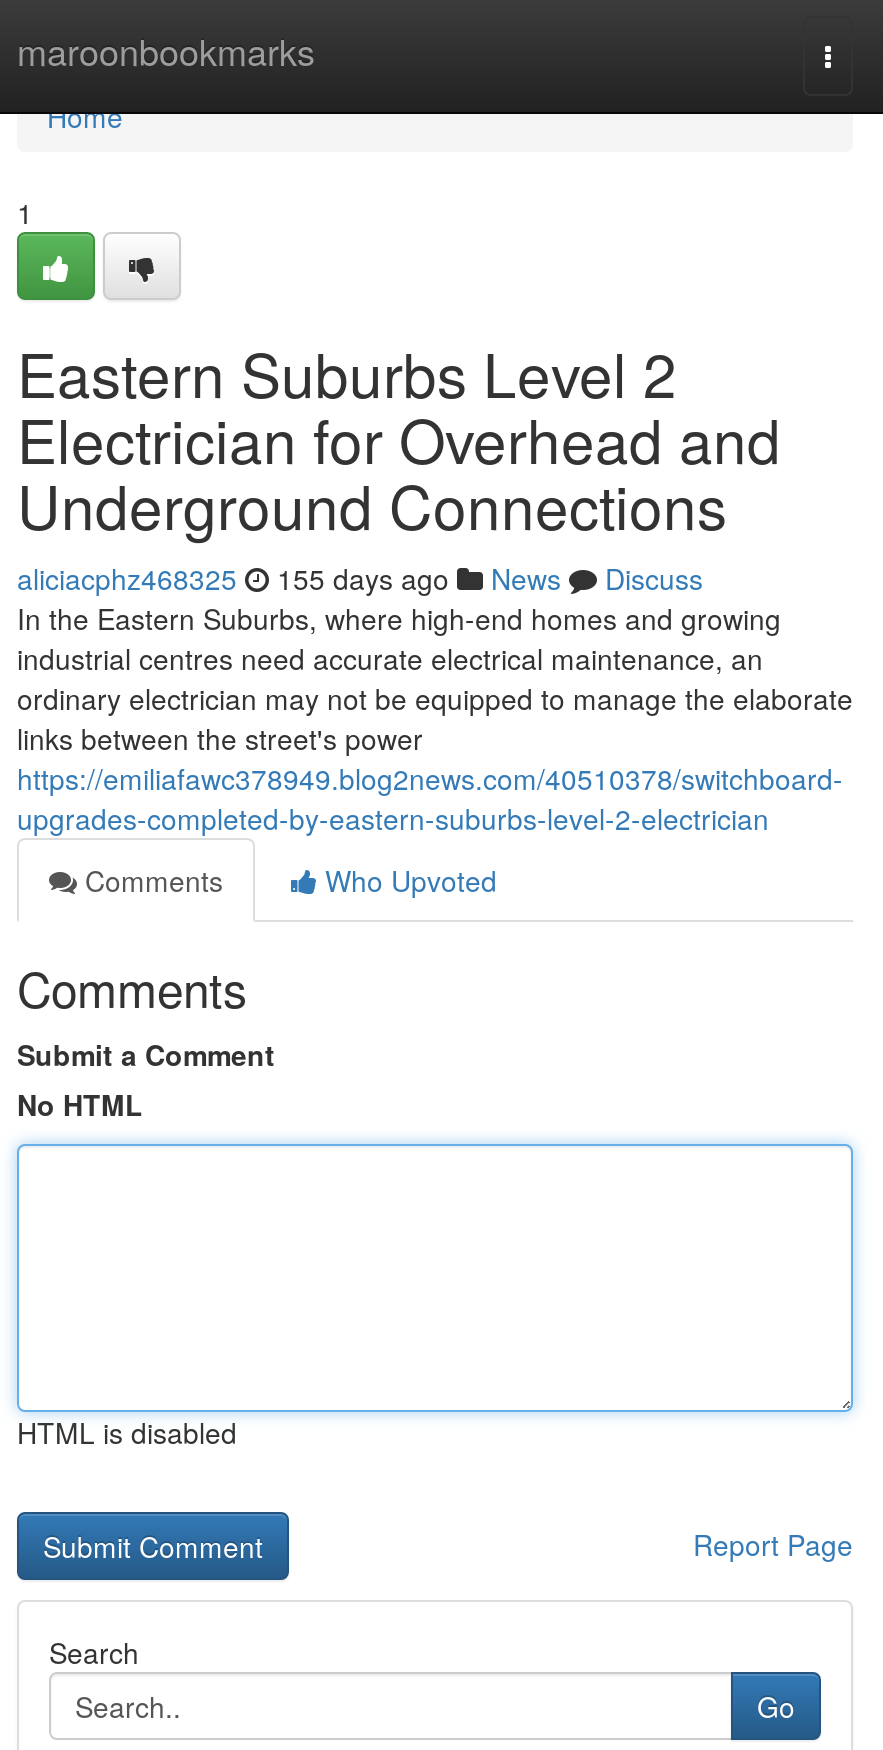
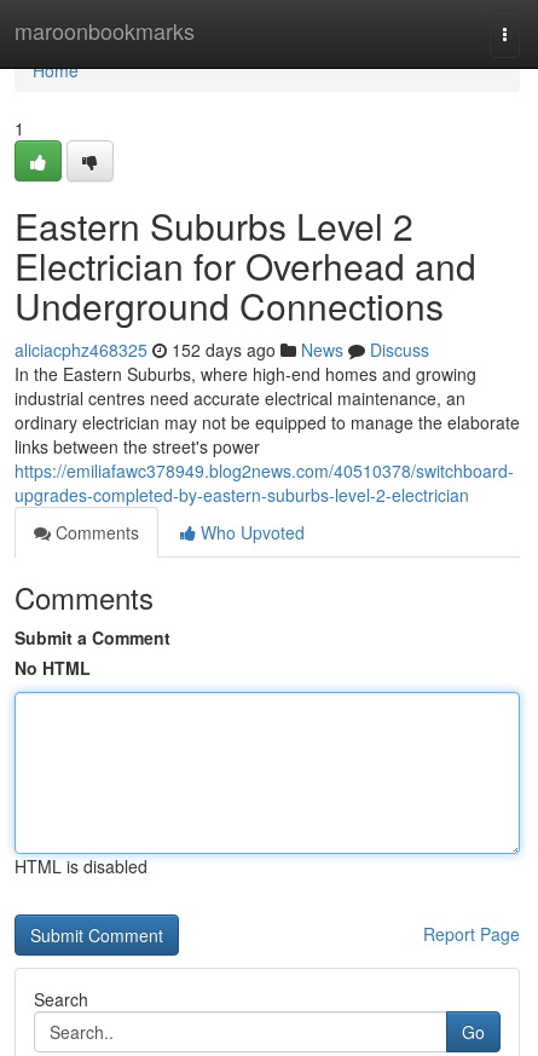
[17,558,703,598] aliciacphz468325 155 days ago News Discuss -> [15,337,429,362] aliciacphz468325 152 days ago News Discuss

